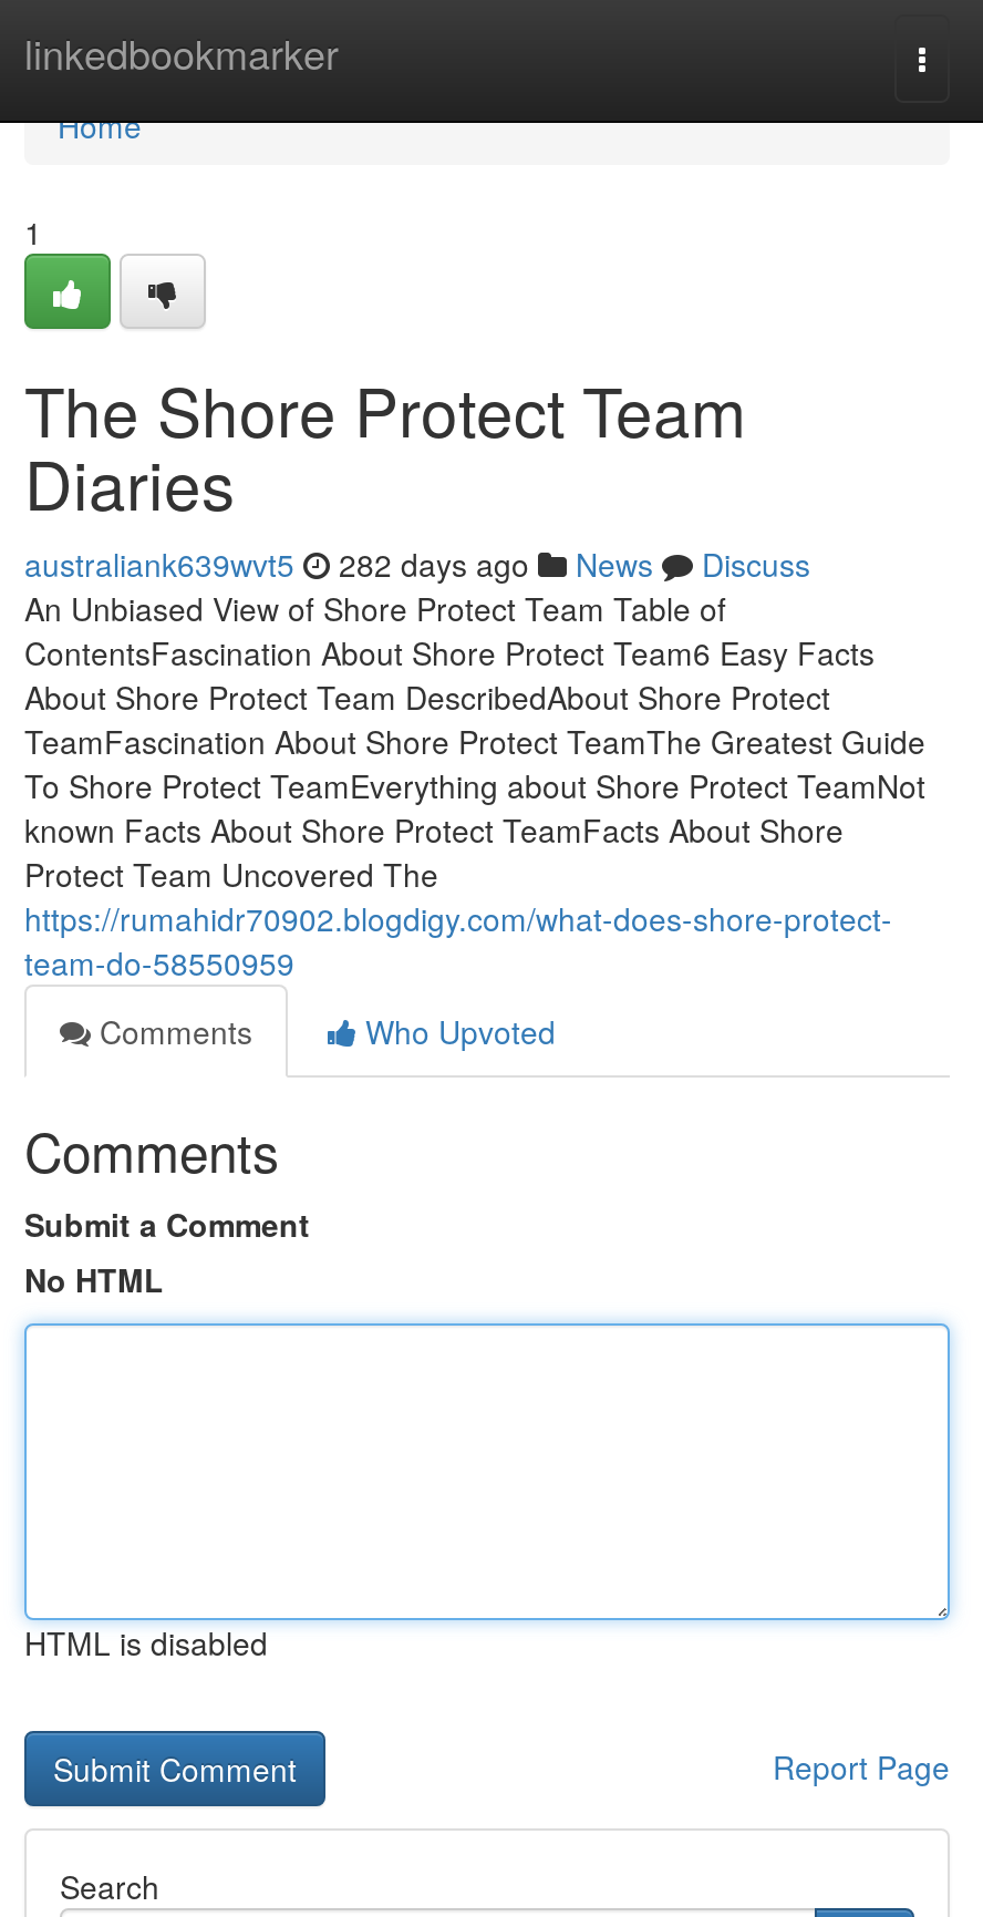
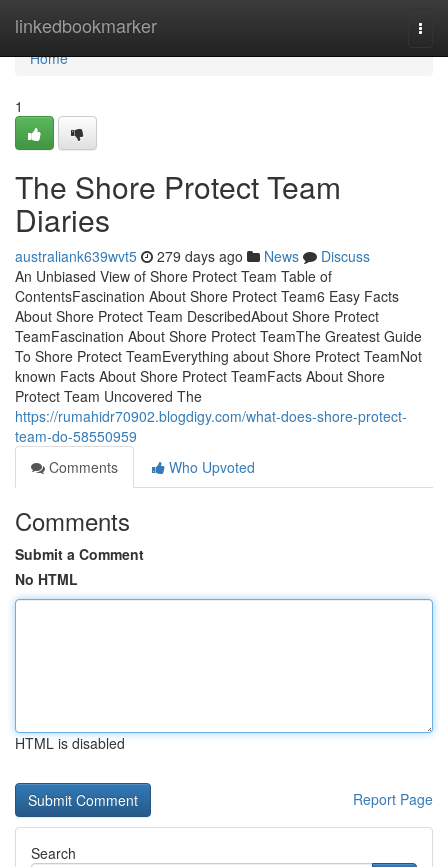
[24,542,810,586] australiank639wvt5 282 days ago News Discuss -> [15,246,370,266] australiank639wvt5 279 days ago News Discuss

